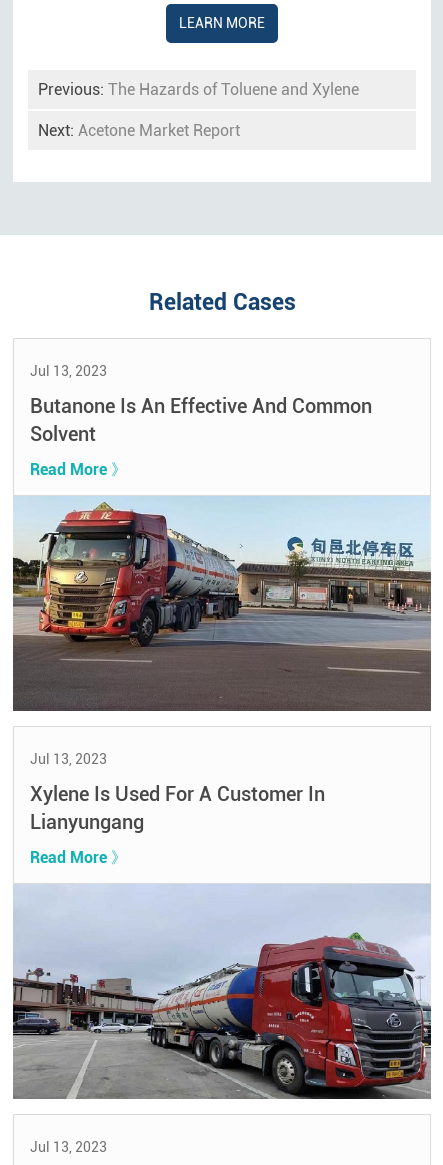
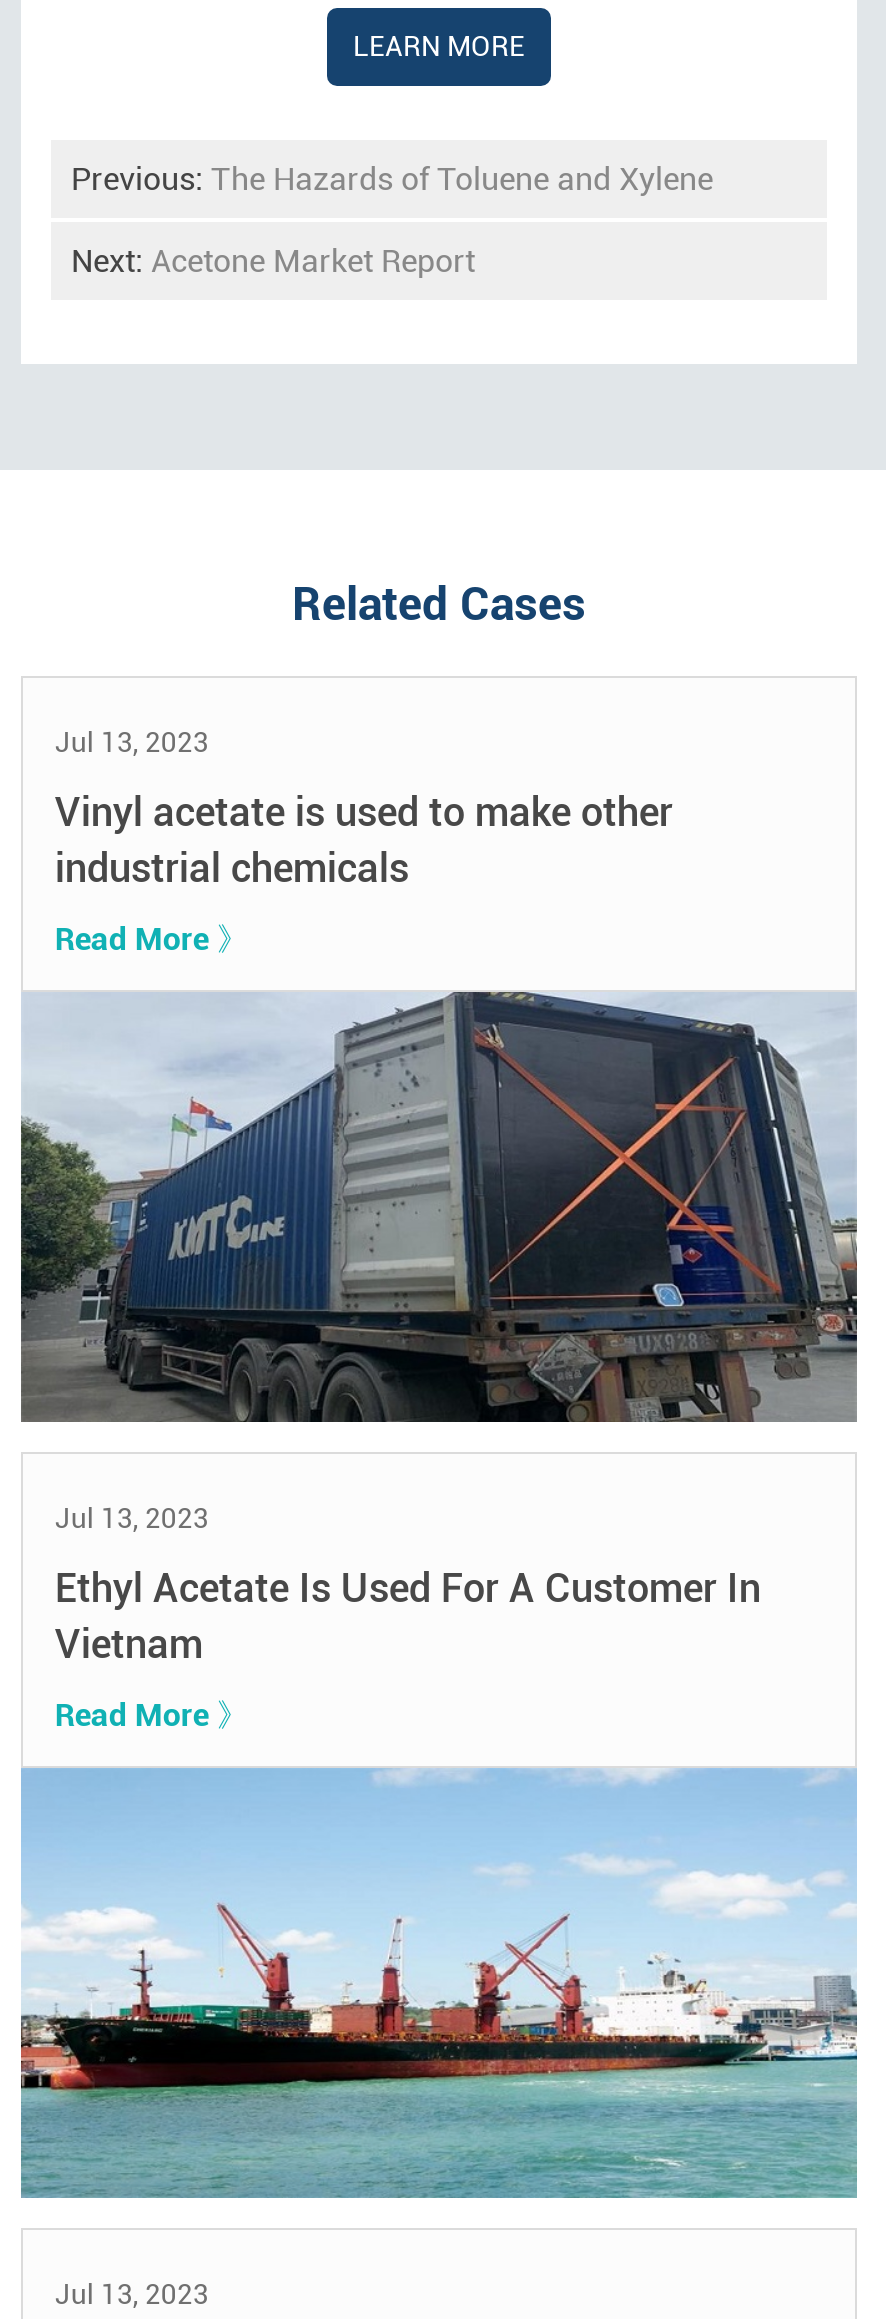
[30,394,372,446] Butanone Is An Effective And Common | Solvent -> [55,788,673,892] Vinyl acetate is used to make other | industrial chemicals
[12,496,431,711] [image] -> [21,990,857,1422] [image]
[30,782,325,834] Xylene Is Used For A Customer In | Lianyungang -> [55,1564,761,1668] Ethyl Acetate Is Used For A Customer In | Vietnam
[12,885,432,1100] [image] -> [19,1768,859,2200] [image]

